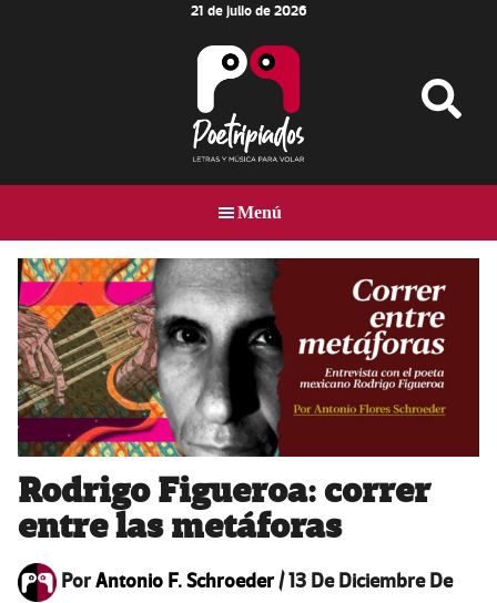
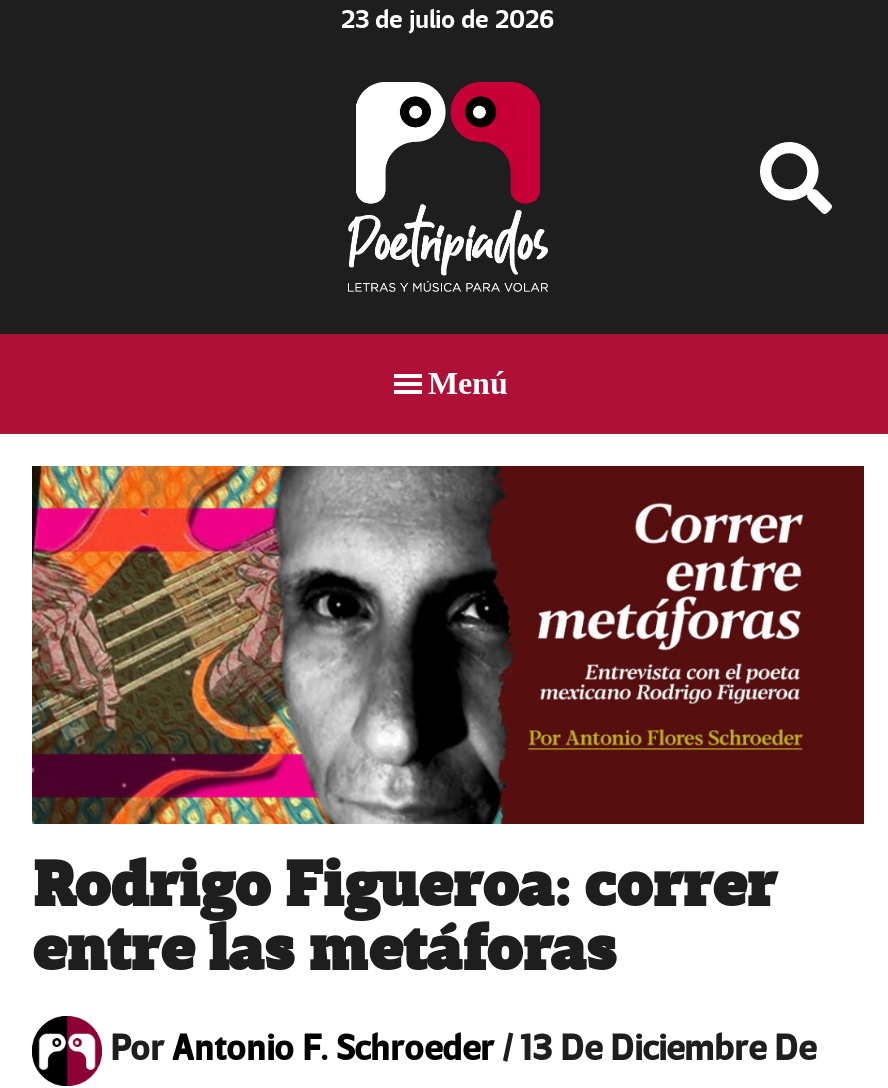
[190,2,307,20] 21 de julio de 2026 -> [341,4,555,36] 23 de julio de 2026

